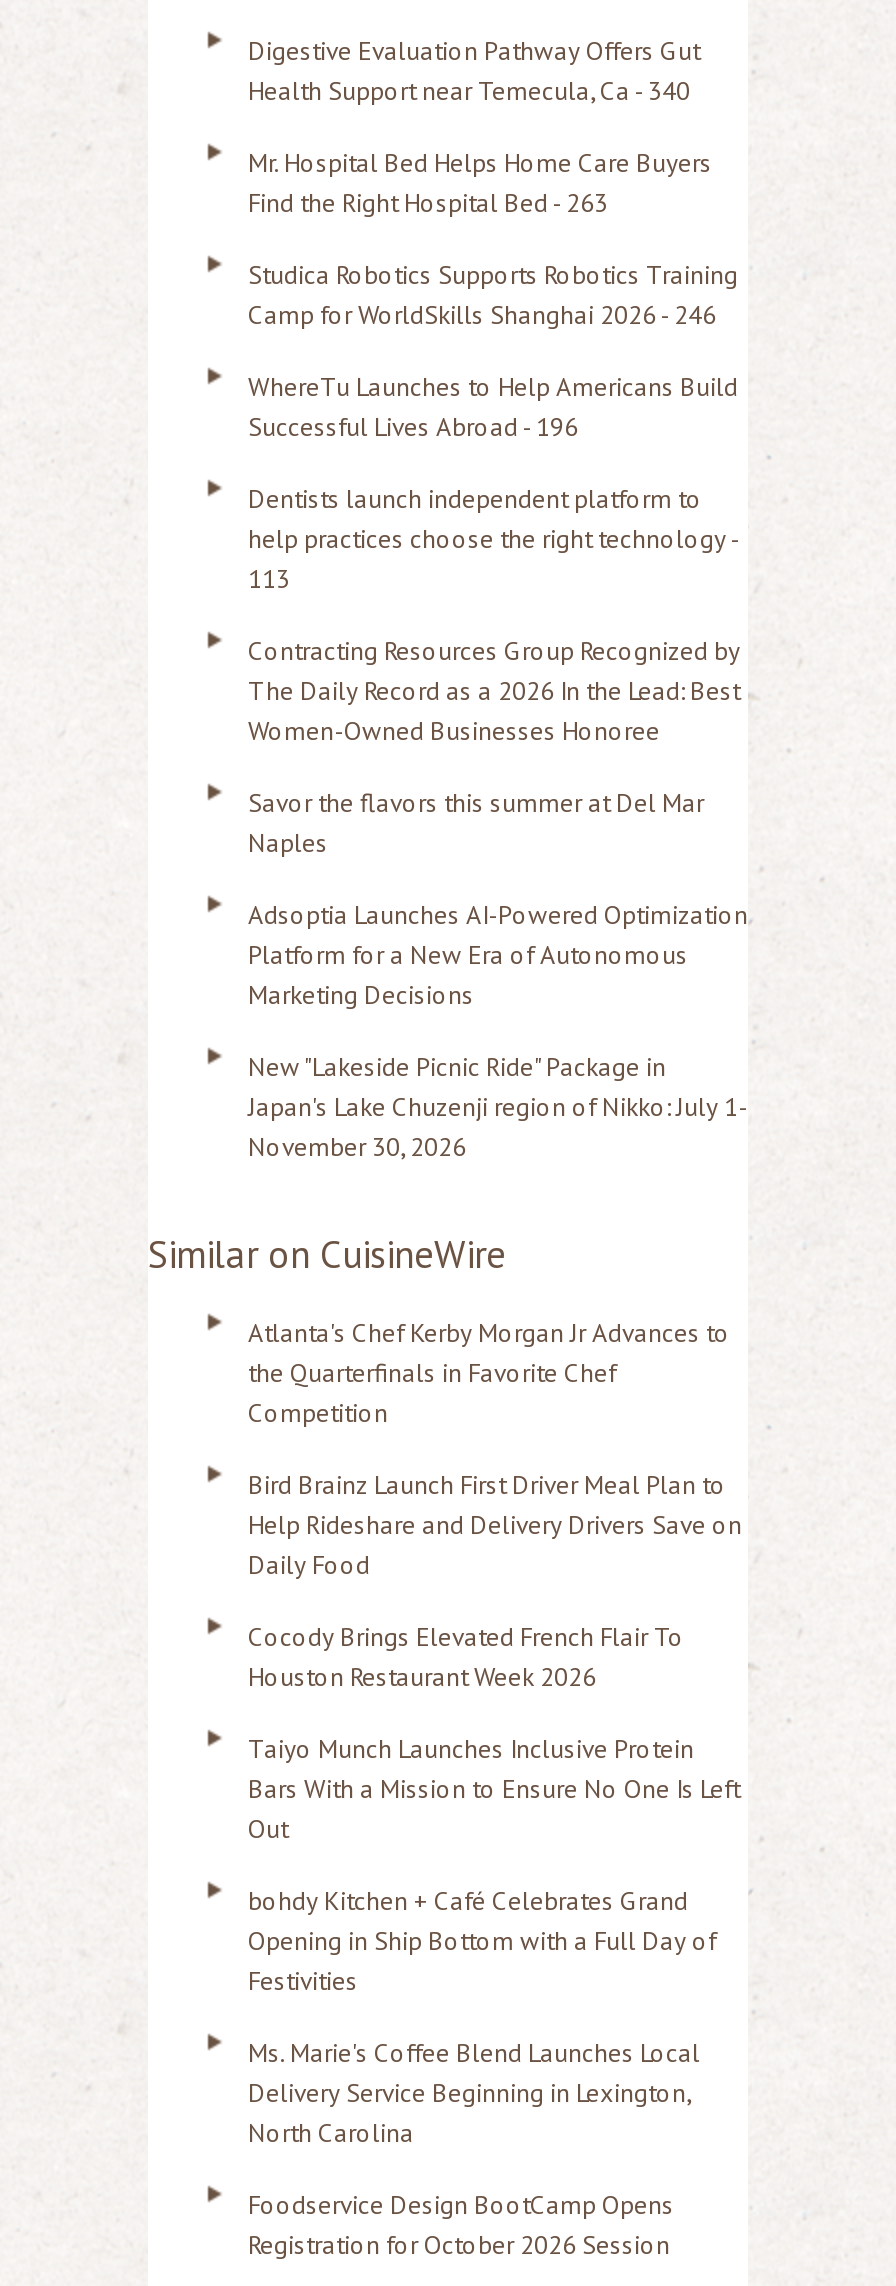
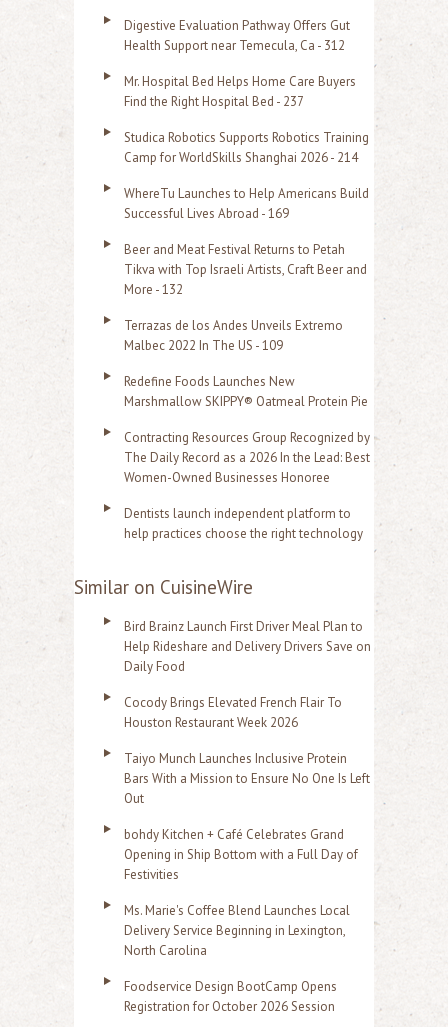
[248,74,690,108] Health Support near Temecula, Ca - 340 -> [124,37,345,54] Health Support near Temecula, Ca - 312
[248,186,608,220] Find the Right Hospital Bed - 263 -> [124,93,304,110] Find the Right Hospital Bed - 237
[248,298,716,332] Camp for WorldSkills Shanghai 2026 - 246 -> [124,149,358,166] Camp for WorldSkills Shanghai 2026 - 214
[248,410,738,596] Successful Lives Abroad - 196 | help practices choose the right technology - | 113 -> [124,205,368,410] Successful Lives Abroad - 169 | Beer and Meat Festival Returns to Petah | Tikva with Top Israeli Artists, Craft Beer and | More - 132 | Terrazas de los Andes Unveils Extremo | Malbec 2022 In The US - 109 | Redefine Foods Launches New | Marshmallow SKIPPY® Oatmeal Protein Pie
moved [248,482,702,516] -> [124,505,351,522]: Dentists launch independent platform to
moved [248,634,740,748] -> [124,429,370,486]: Contracting Resources Group Recognized by | The Daily Record as a 2026 In the Lead: Best | Women-Owned Businesses Honoree
[248,786,748,1164] Savor the flavors this summer at Del Mar | Naples | Adsoptia Launches AI-Powered Optimization | Platform for a New Era of Autonomous | Marketing Decisions | New "Lakeside Picnic Ride" Package in | Japan's Lake Chuzenji region of Nikko: July 1- | November 30, 2026 -> [124,525,363,542] help practices choose the right technology
[248,1316,730,1430] Atlanta's Chef Kerby Morgan Jr Advances to | the Quarterfinals in Favorite Chef | Competition -> none

